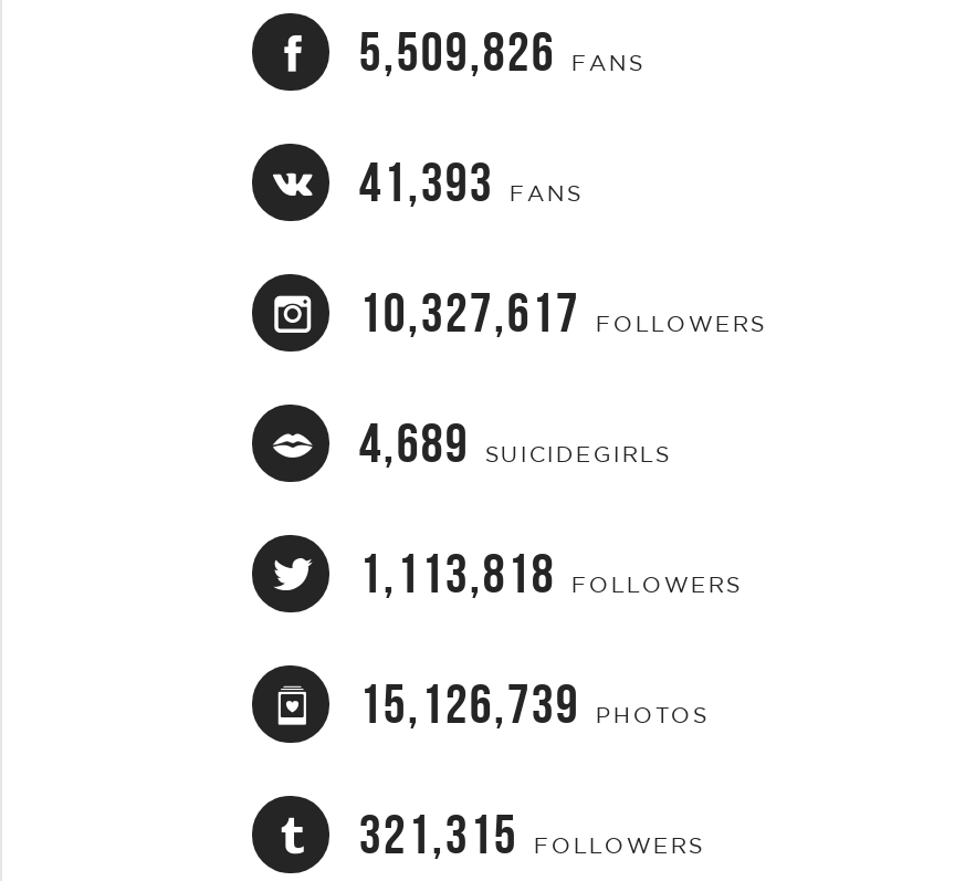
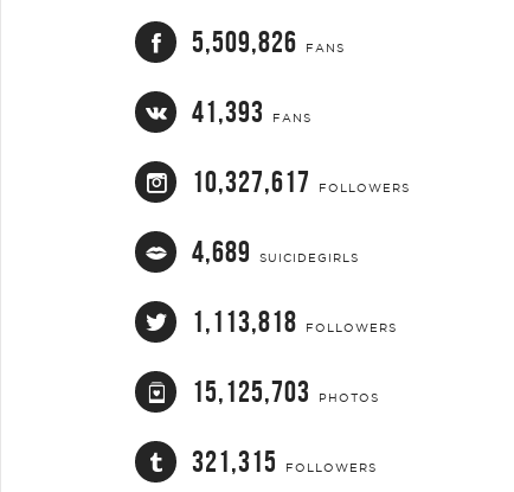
[359,674,708,734] 15,126,739 PHOTOS -> [192,376,379,408] 15,125,703 PHOTOS

